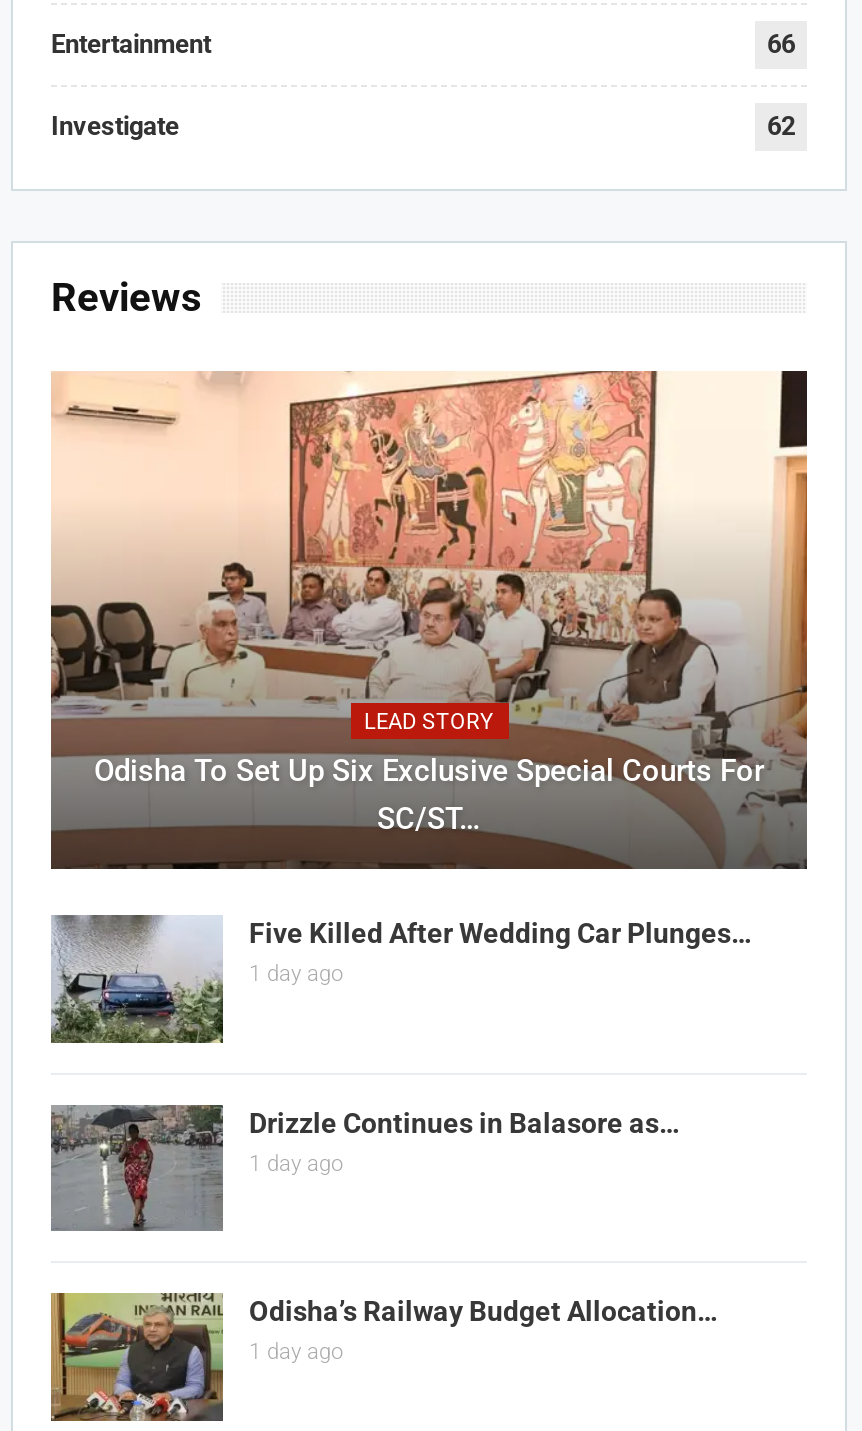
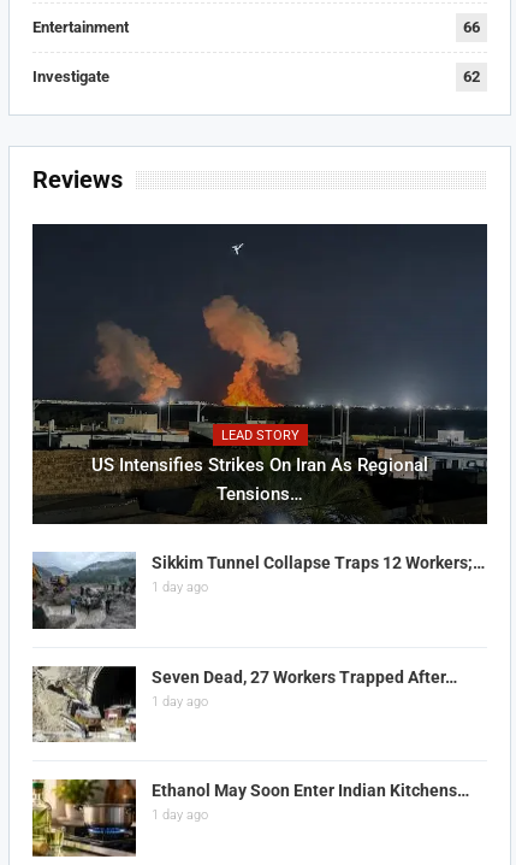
[49,369,809,869] [image] | Odisha To Set Up Six Exclusive Special Courts For | SC/ST… -> [31,223,488,524] [image] | US Intensifies Strikes On Iran As Regional | Tensions…
[51,913,751,1043] [image] | Five Killed After Wedding Car Plunges… -> [31,552,485,629] [image] | Sikkim Tunnel Collapse Traps 12 Workers;…
[51,1103,679,1231] [image] | Drizzle Continues in Balasore as… -> [32,666,457,742] [image] | Seven Dead, 27 Workers Trapped After…
[51,1291,717,1421] [image] | Odisha’s Railway Budget Allocation… -> [32,779,469,857] [image] | Ethanol May Soon Enter Indian Kitchens…

